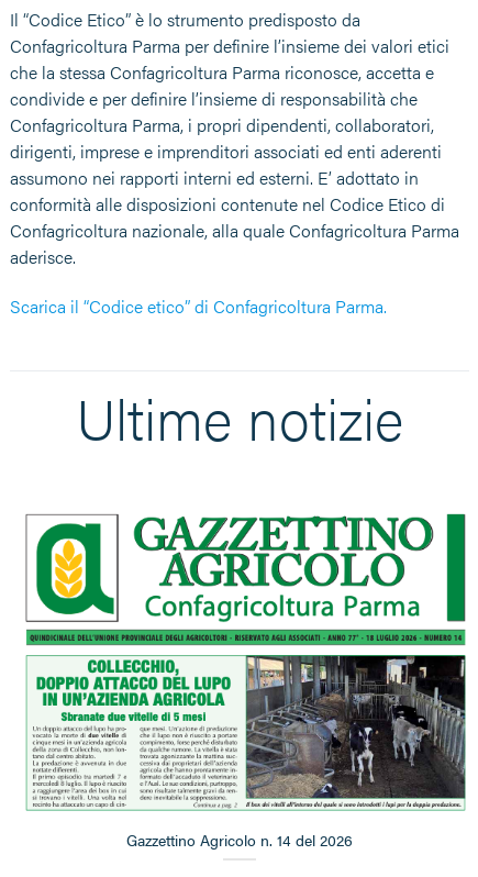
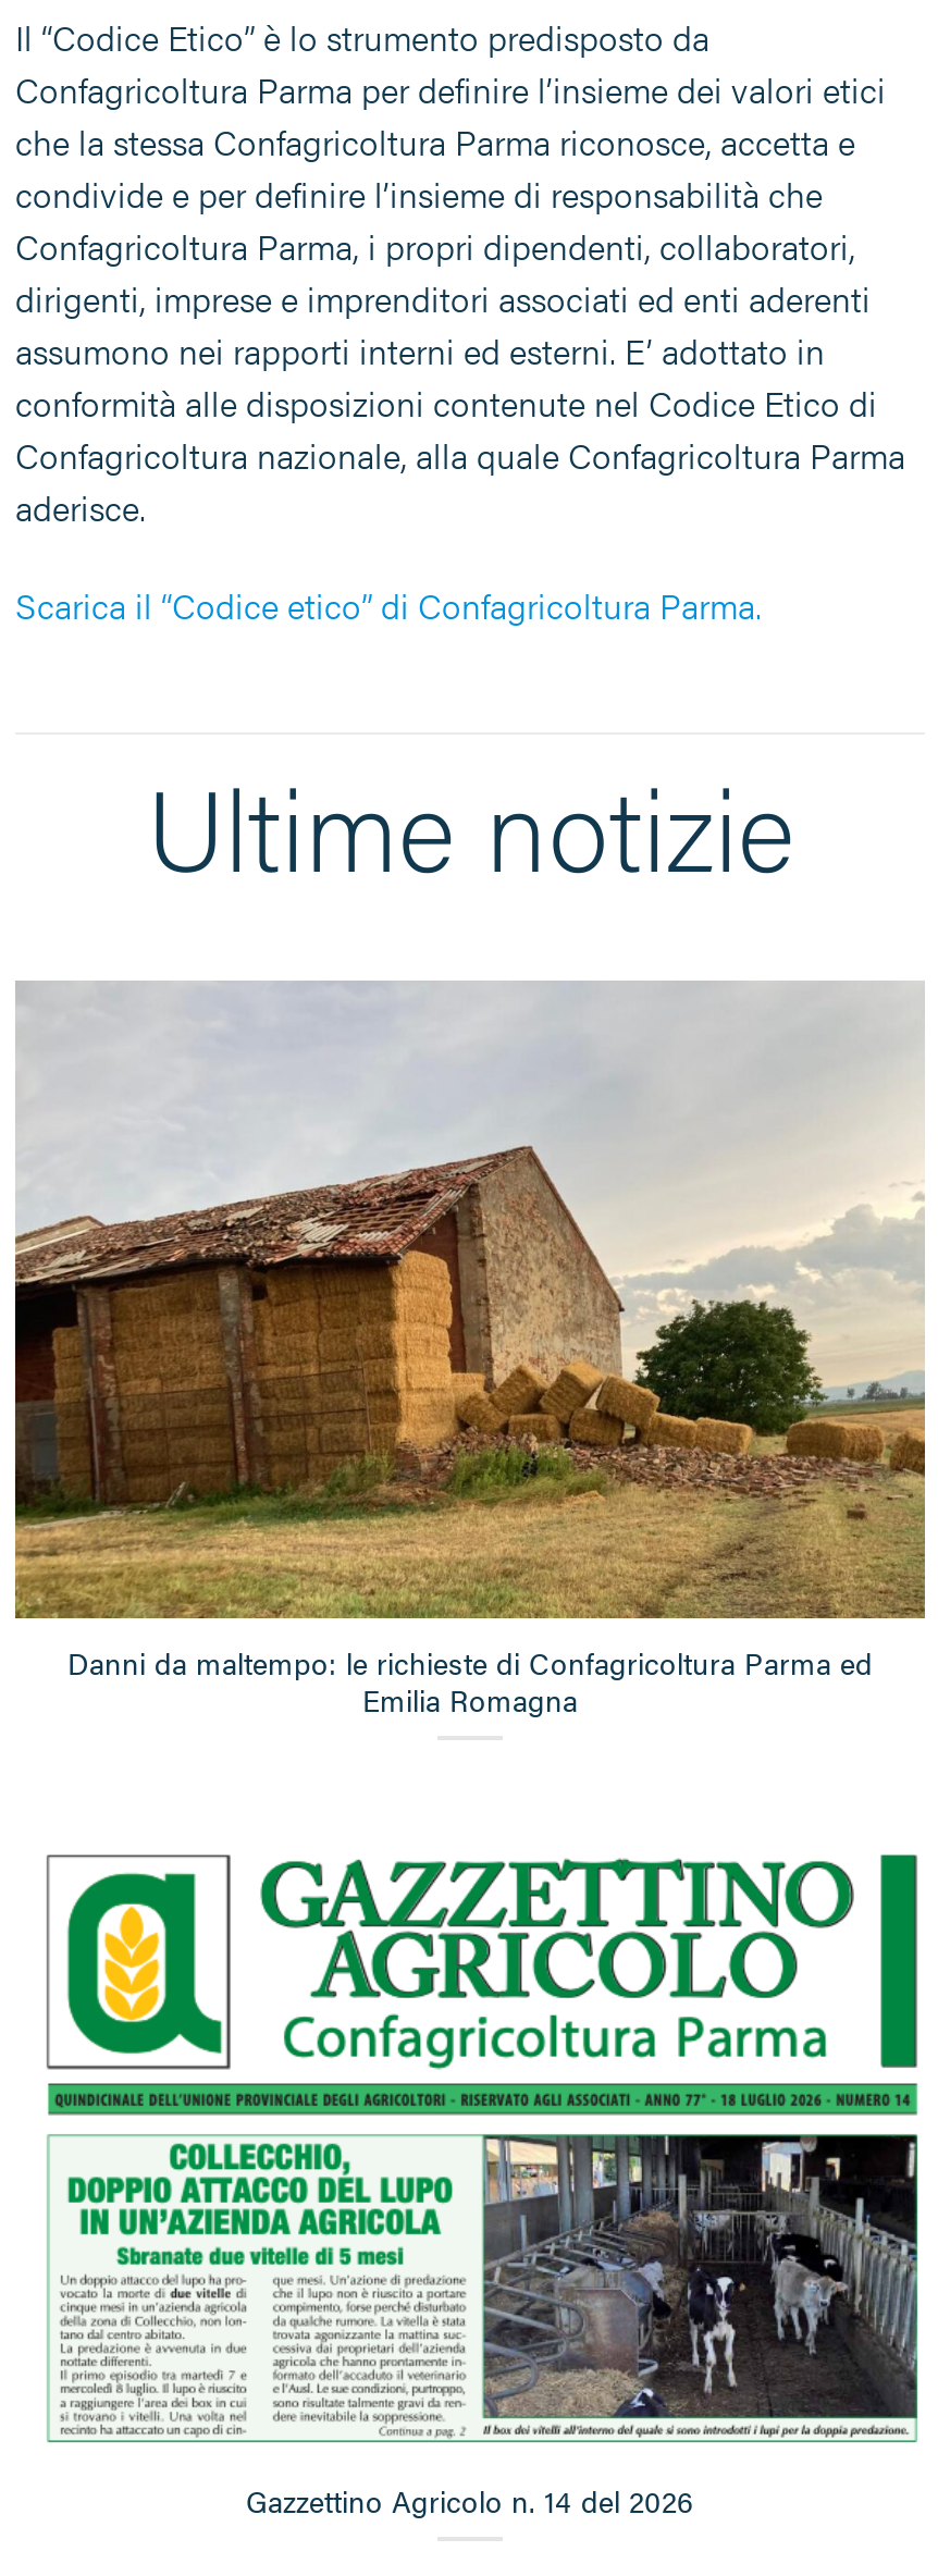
none -> [13,981,927,1721] [image] | Danni da maltempo: le richieste di Confagricoltura Parma ed | Emilia Romagna

